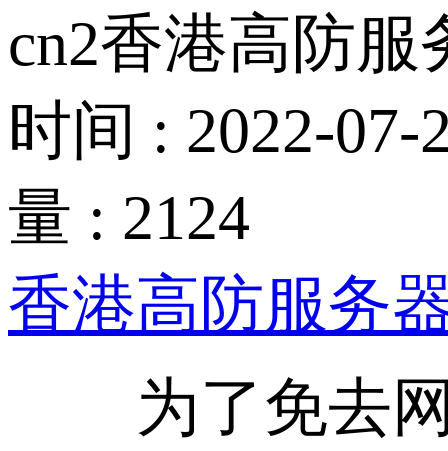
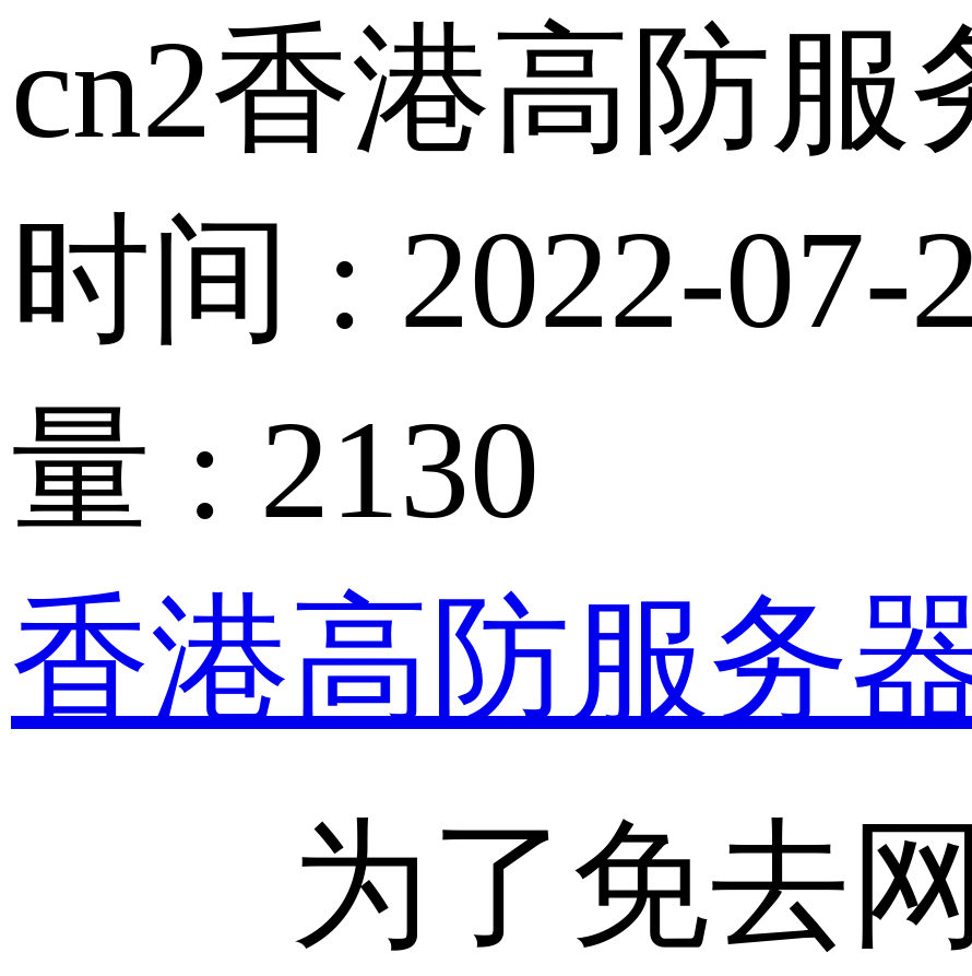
[8,182,250,253] 量 : 2124 -> [11,392,540,548] 量 : 2130

